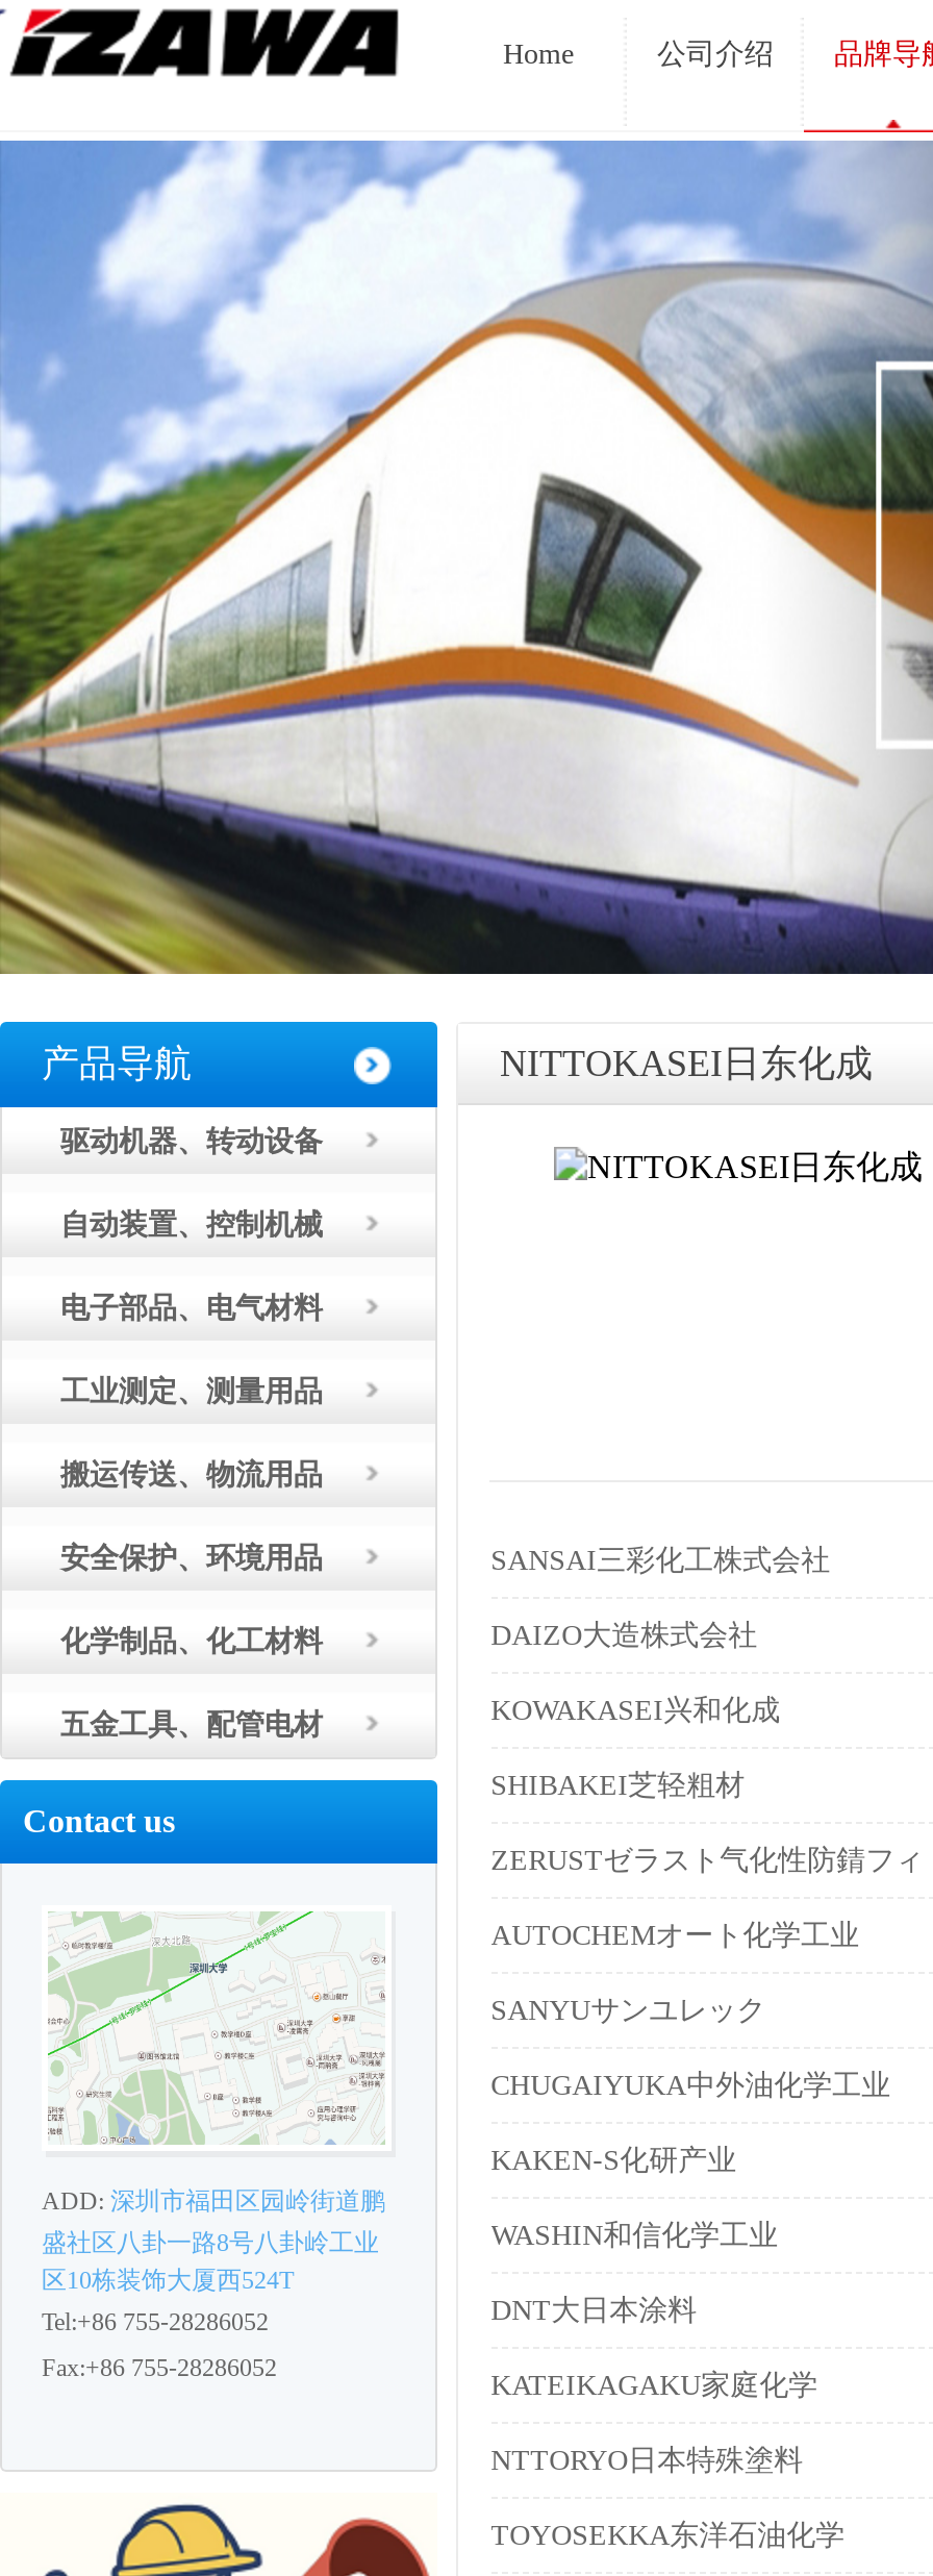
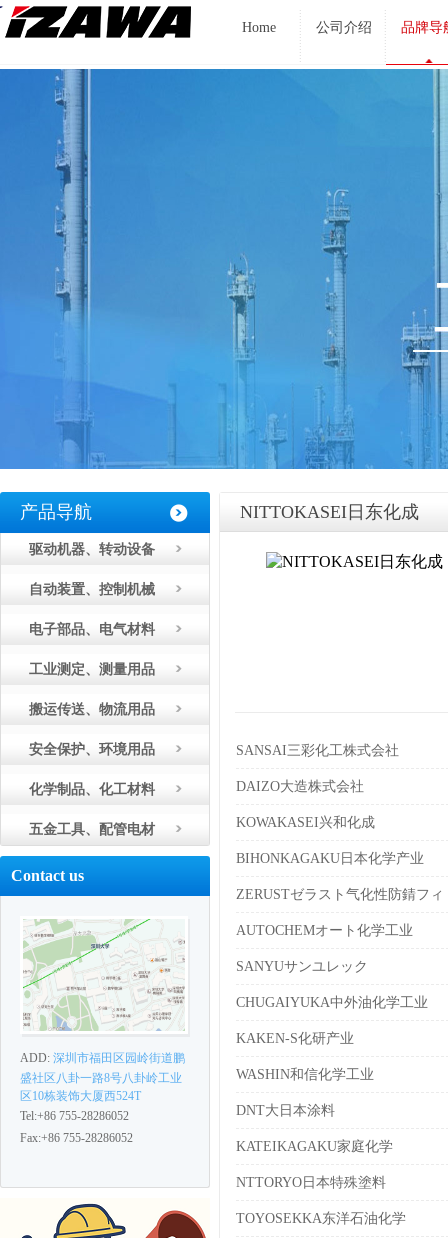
[6,141,927,976] [image] -> [3,68,445,470] [image]
[491,1770,745,1801] SHIBAKEI芝轻粗材 -> [236,851,424,866] BIHONKAGAKU日本化学产业

